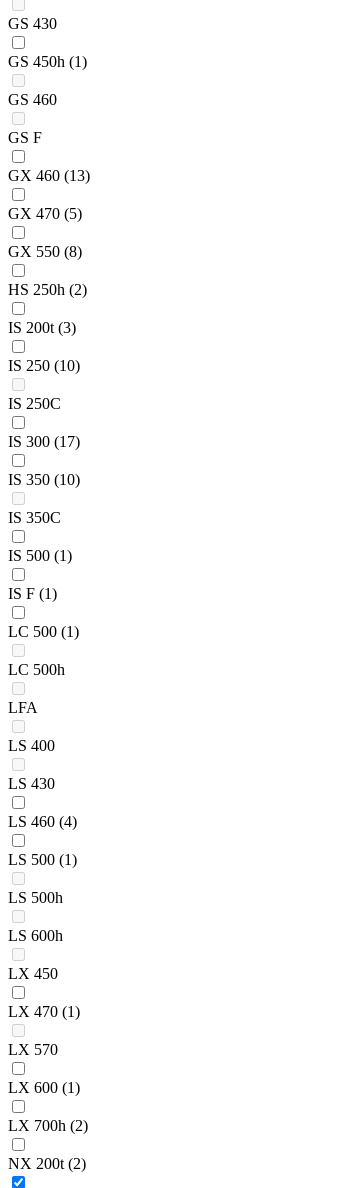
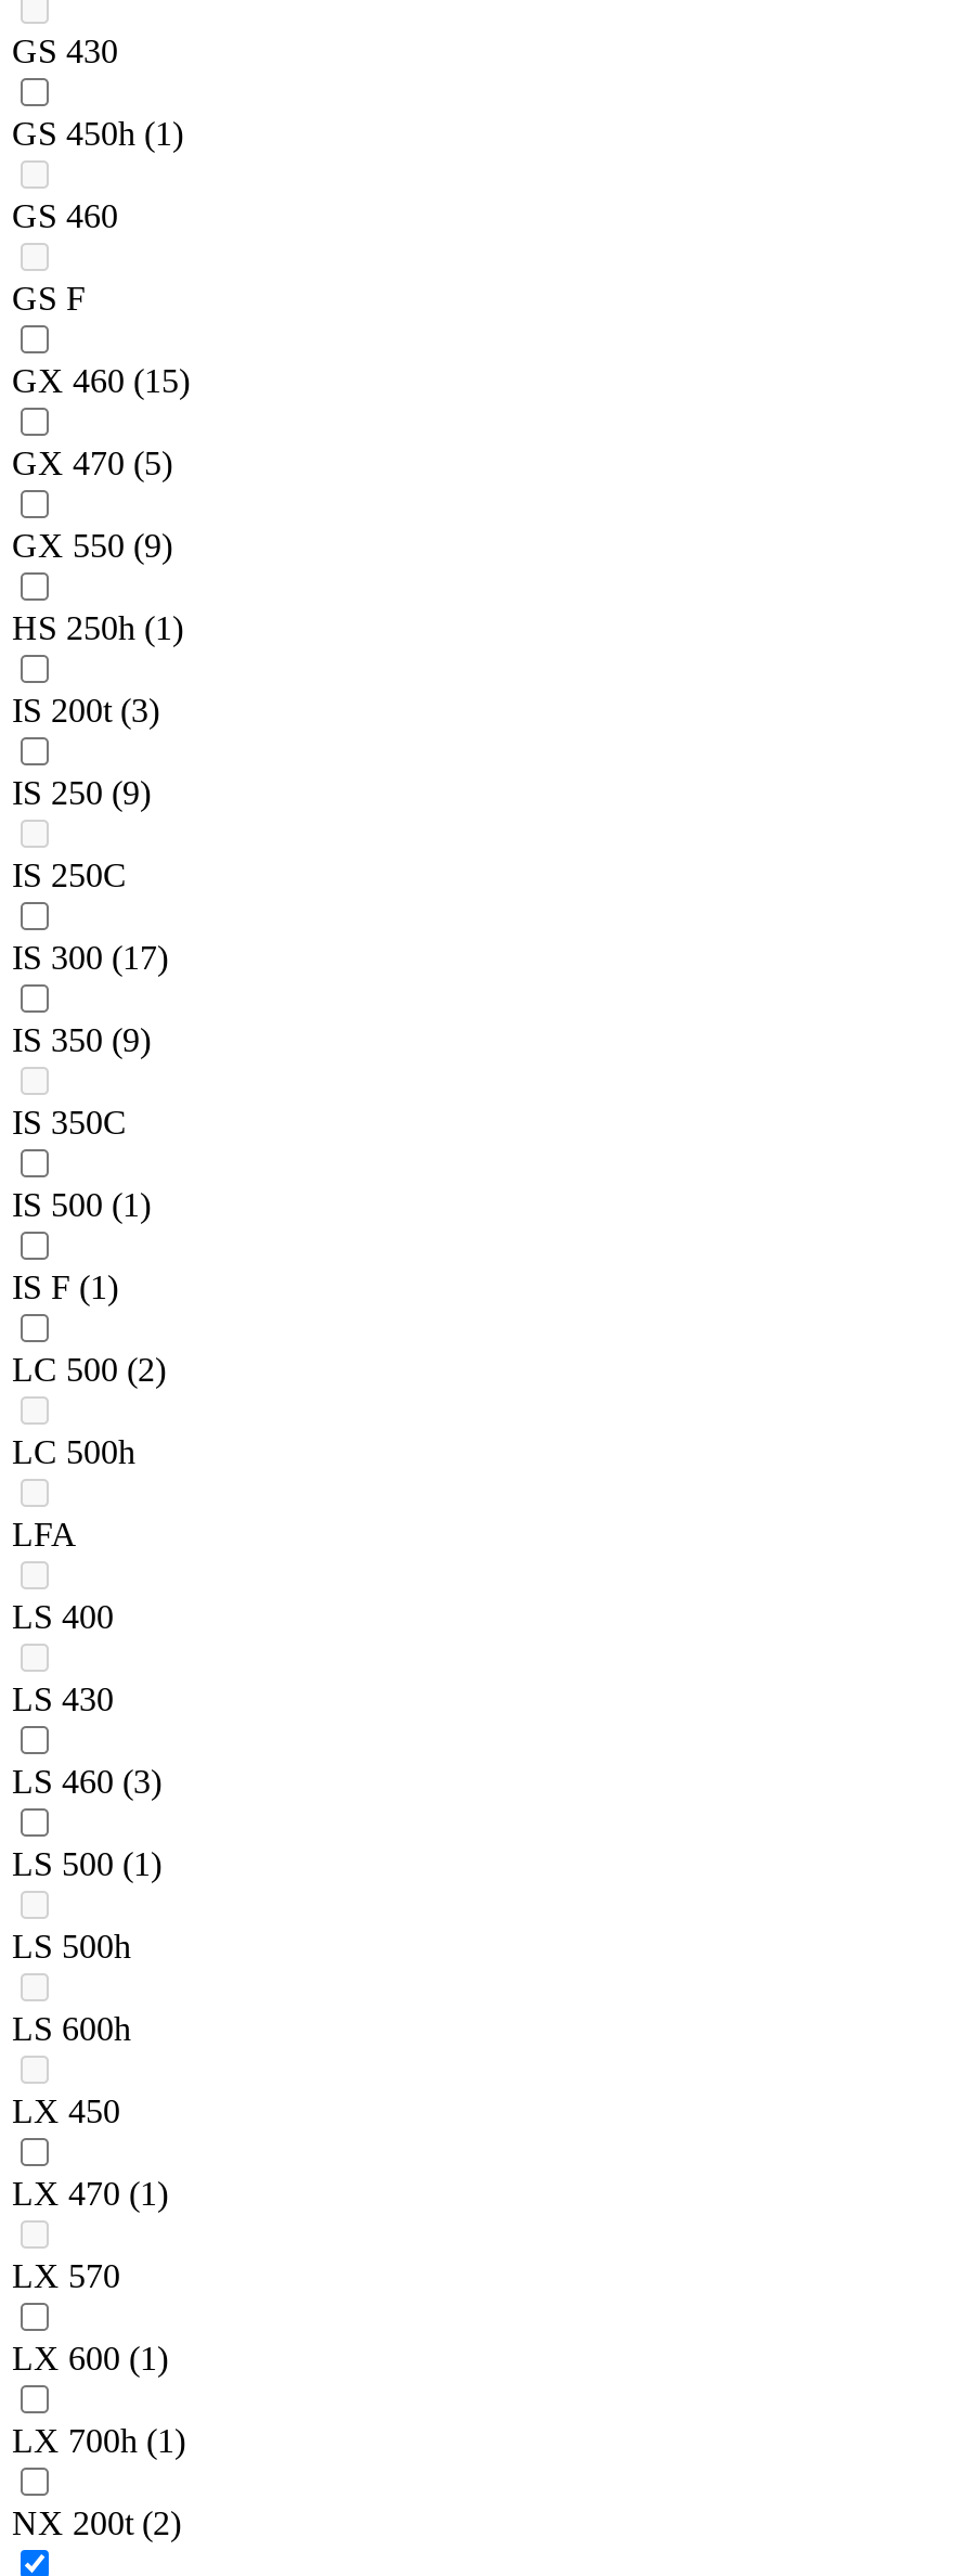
[8,167,90,184] GX 460 (13) -> [12,363,190,400] GX 460 (15)
[8,243,82,260] GX 550 (8) -> [12,528,172,565] GX 550 (9)
[8,281,87,298] HS 250h (2) -> [12,610,183,647] HS 250h (1)
[8,357,80,374] IS 250 (10) -> [12,775,151,812] IS 250 (9)
[8,471,80,488] IS 350 (10) -> [12,1022,151,1059] IS 350 (9)
[8,623,79,640] LC 500 (1) -> [12,1352,166,1389] LC 500 (2)
[8,813,77,830] LS 460 (4) -> [12,1764,161,1801] LS 460 (3)
[8,1117,88,1134] LX 700h (2) -> [12,2423,185,2460] LX 700h (1)

